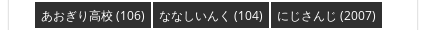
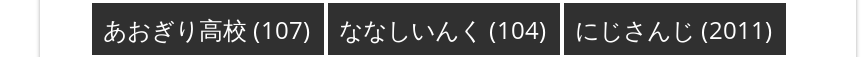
[40,7,144,24] あおぎり高校(106) -> [103,13,311,47] あおぎり高校(107)
[276,7,375,24] にじさんじ(2007) -> [575,13,773,47] にじさんじ(2011)

